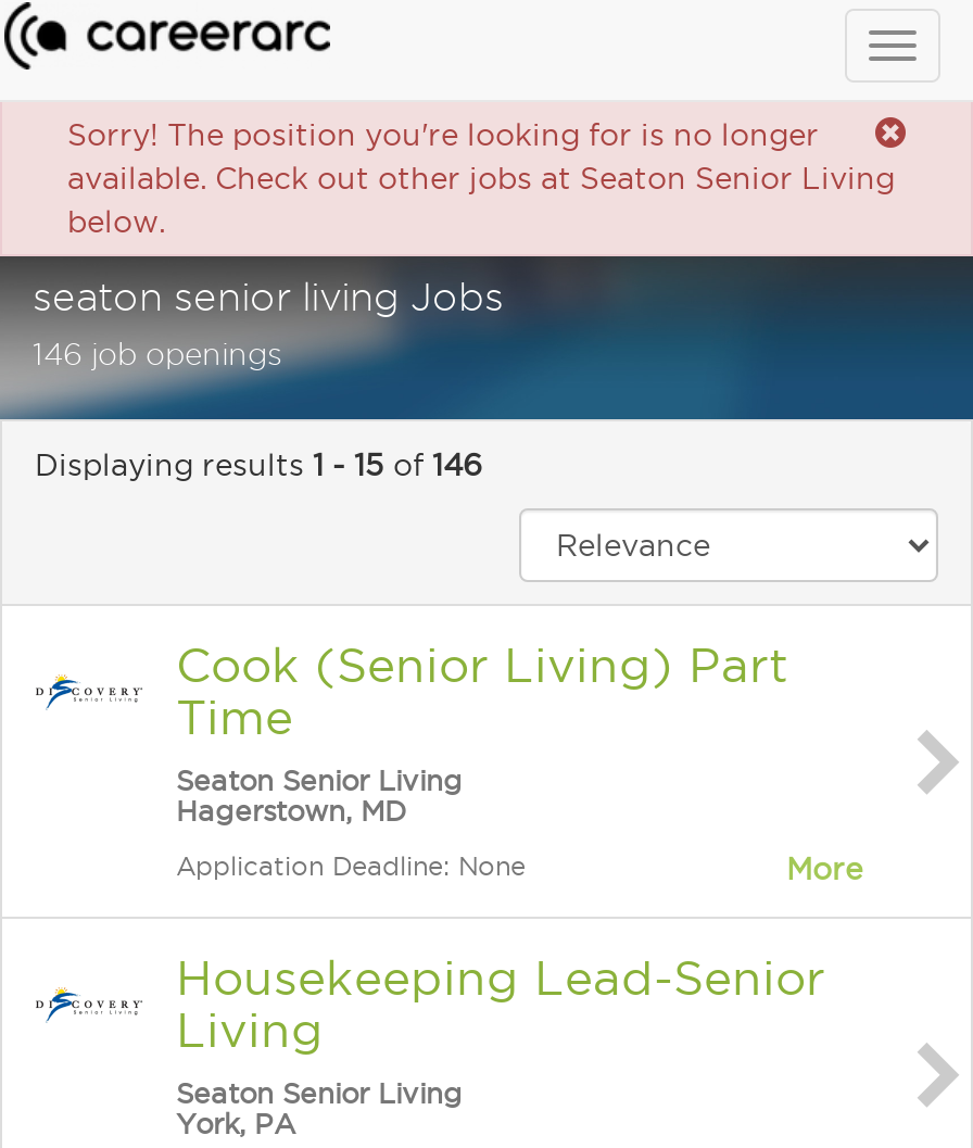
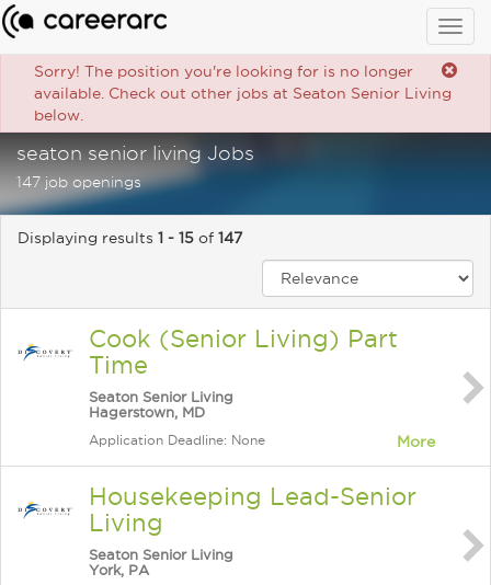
[33,337,282,371] 146 job openings -> [16,173,141,191] 147 job openings
[35,447,482,482] Displaying results 1 - 15 of 146 -> [18,229,242,246] Displaying results 1 - 15 of 147

